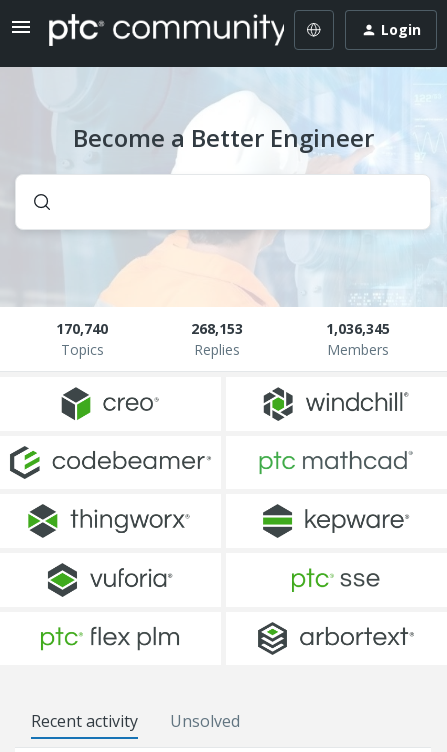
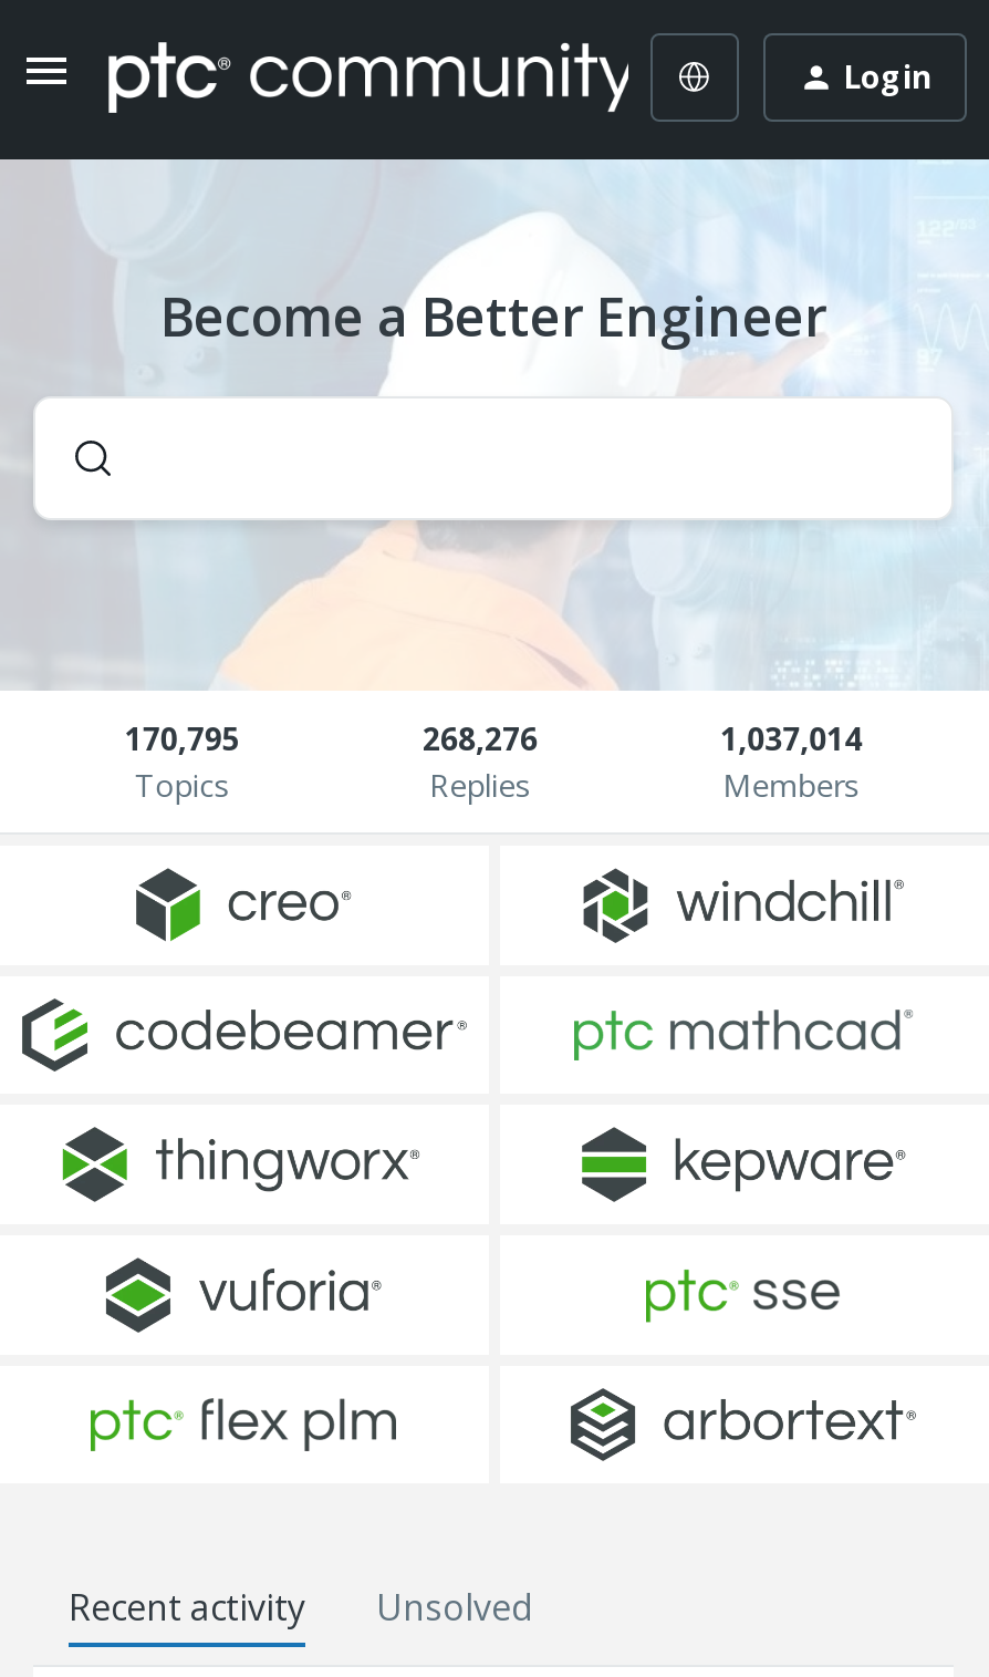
[56,319,108,338] 170,740 -> [125,717,240,759] 170,795
[191,319,243,338] 268,153 -> [423,717,538,759] 268,276
[326,319,390,338] 1,036,345 -> [720,717,862,759] 1,037,014

